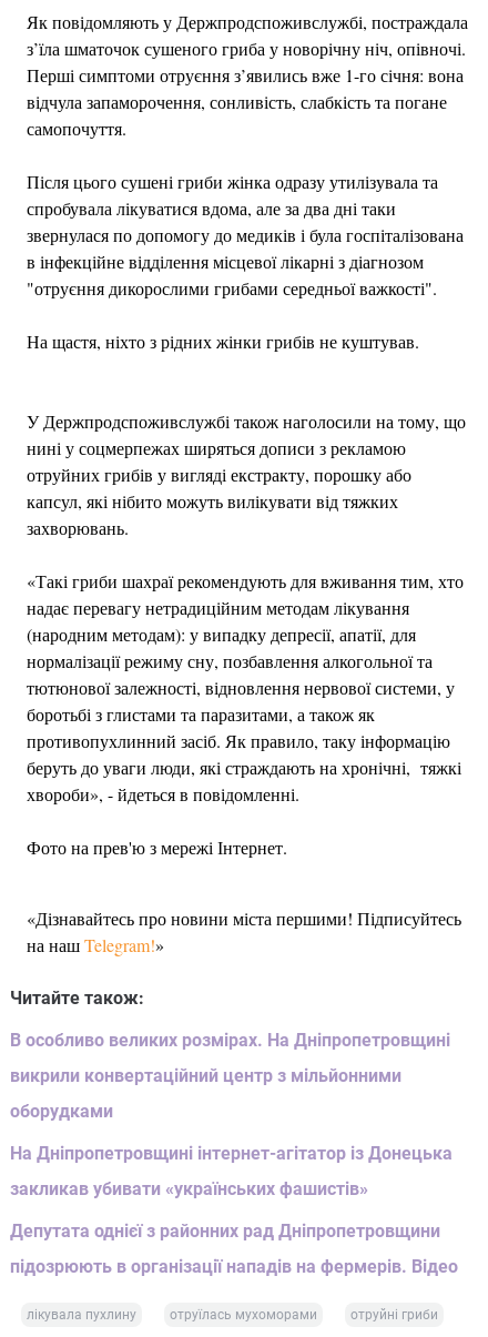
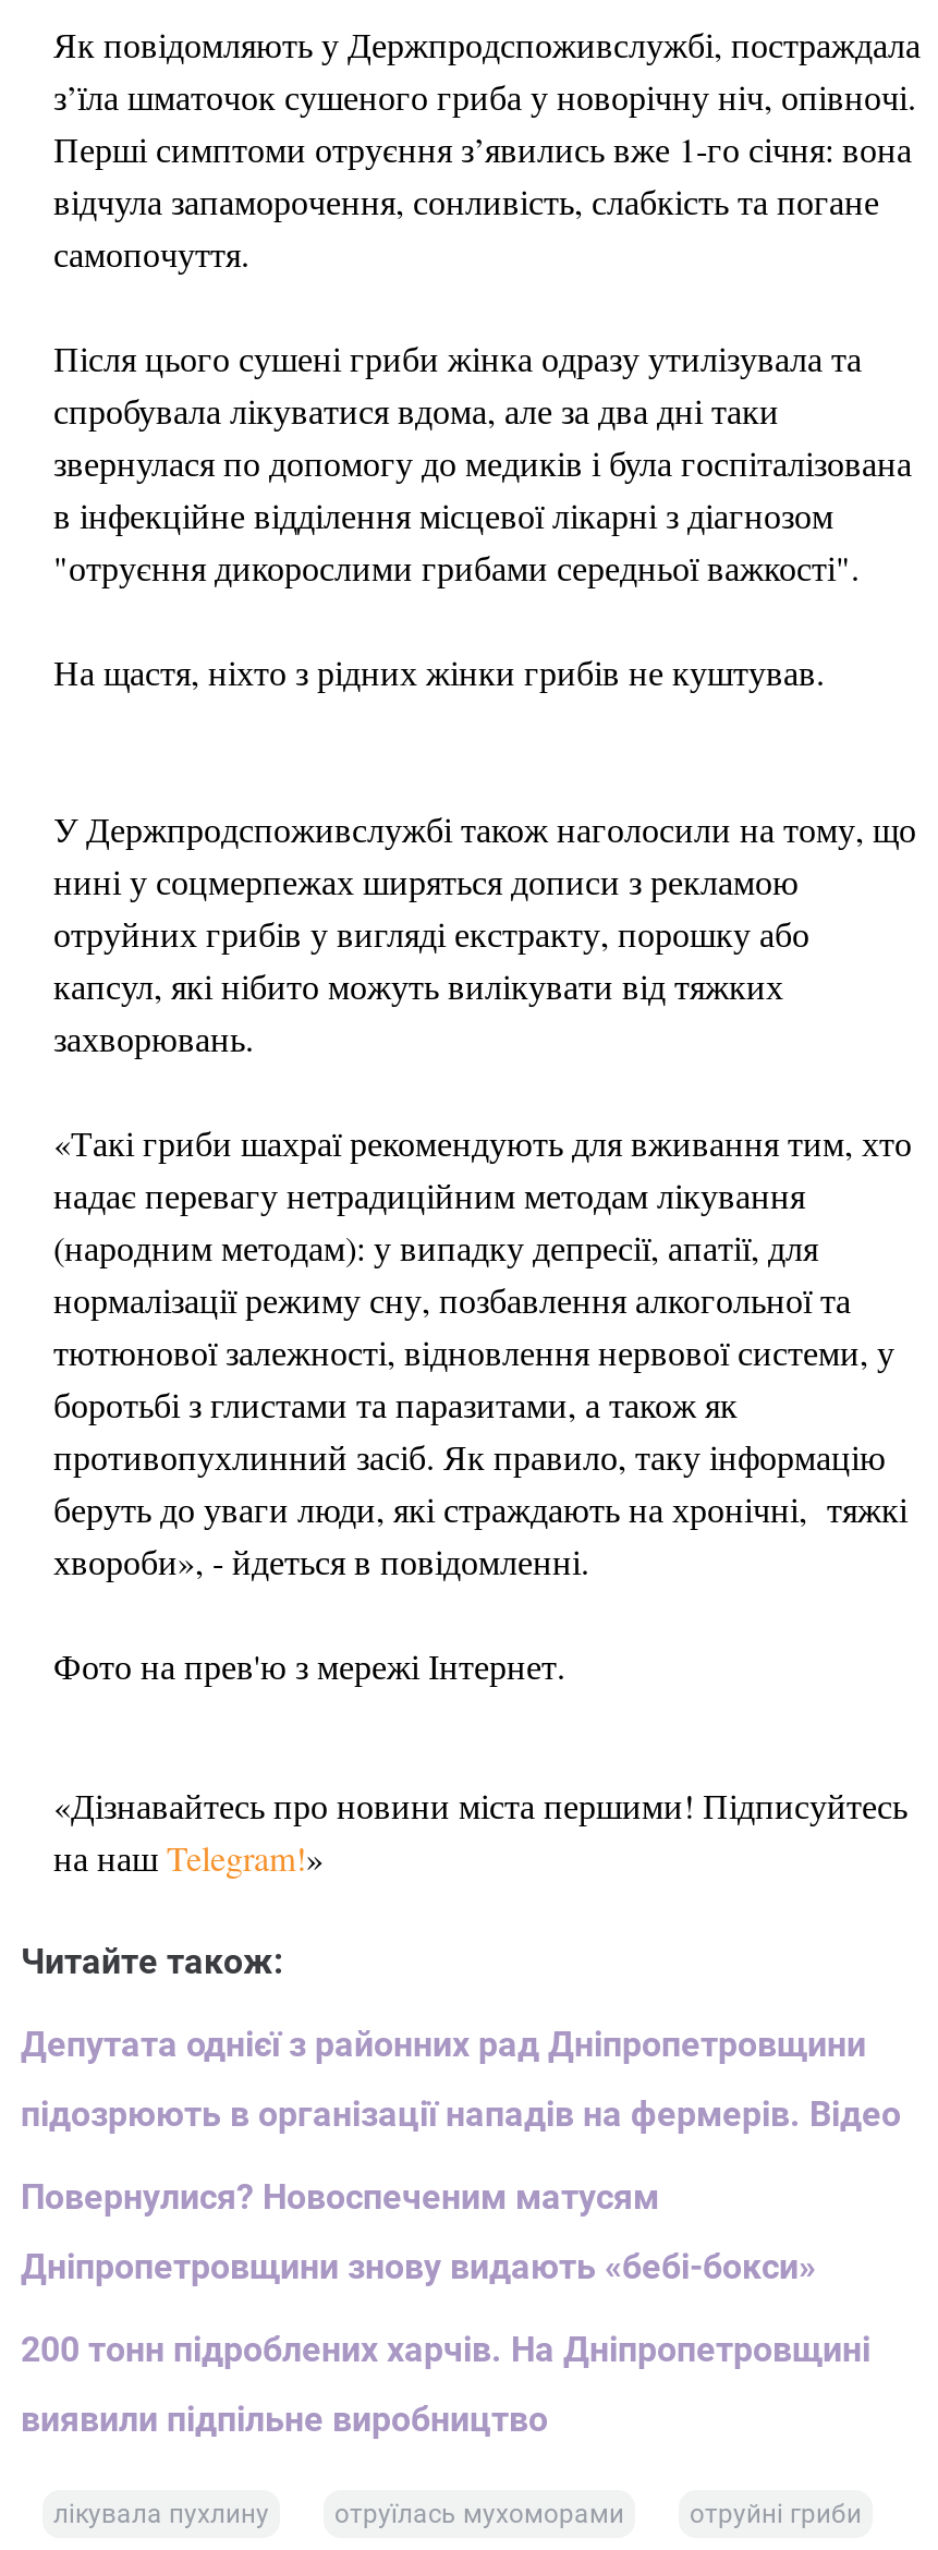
[10,1030,453,1200] В особливо великих розмірах. На Дніпропетровщині | викрили конвертаційний центр з мільйонними | оборудками | На Дніпропетровщині інтернет-агітатор із Донецька | закликав убивати «українських фашистів» -> none
moved [10,1221,458,1277] -> [21,2024,901,2135]: Депутата однієї з районних рад Дніпропетровщини | підозрюють в організації нападів на фермерів. Відео
none -> [21,2177,870,2440] Повернулися? Новоспеченим матусям | Дніпропетровщини знову видають «бебі-бокси» | 200 тонн підроблених харчів. На Дніпропетровщині | виявили підпільне виробництво

